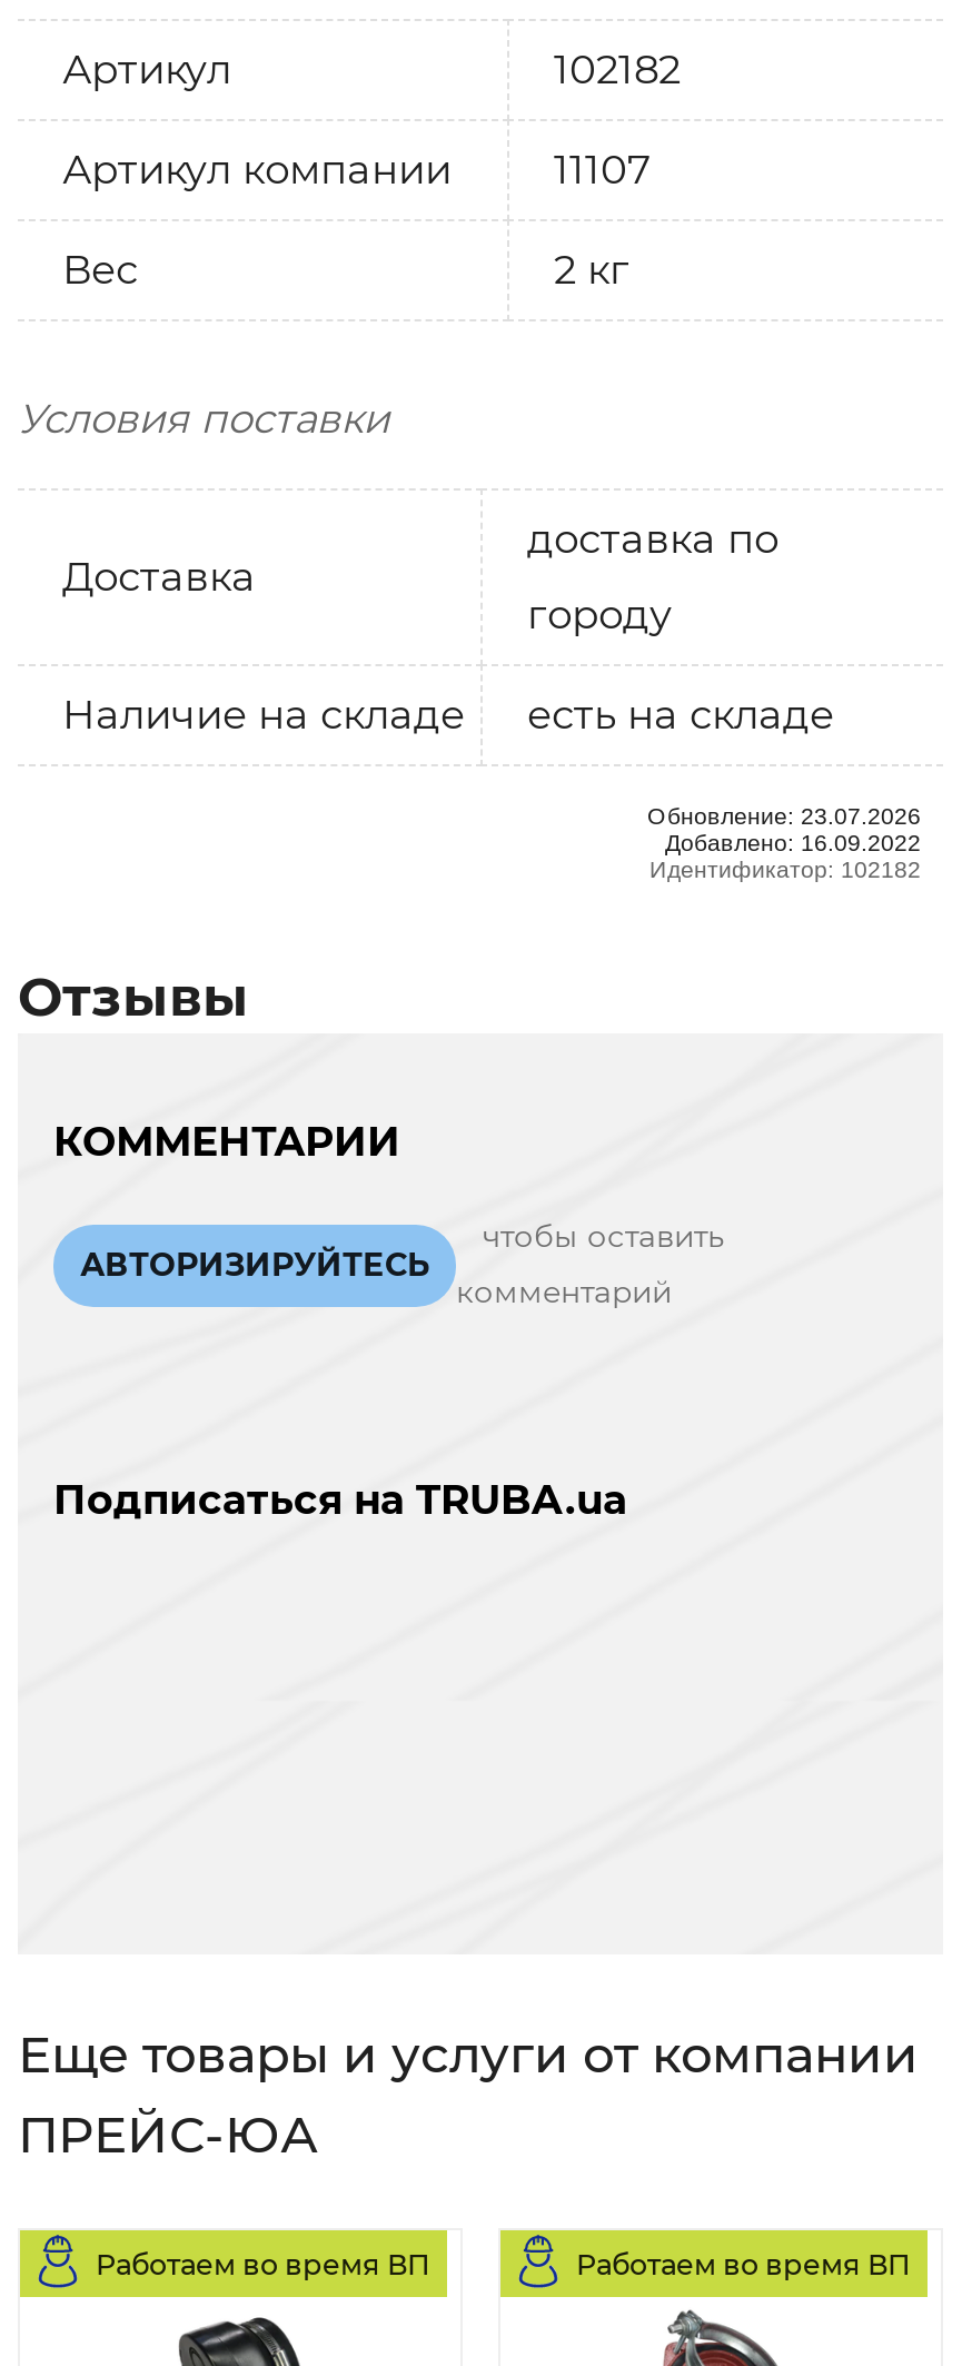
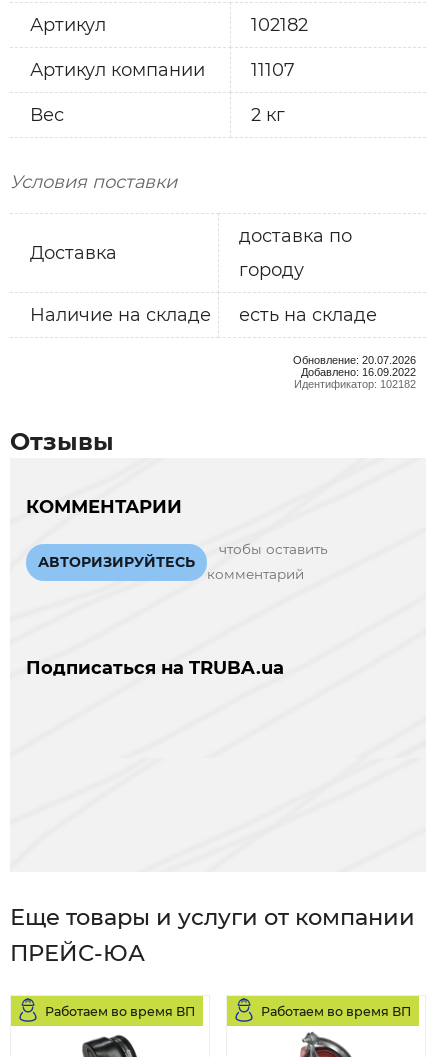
[647,801,921,828] Обновление: 23.07.2026 -> [293,353,416,365] Обновление: 20.07.2026

